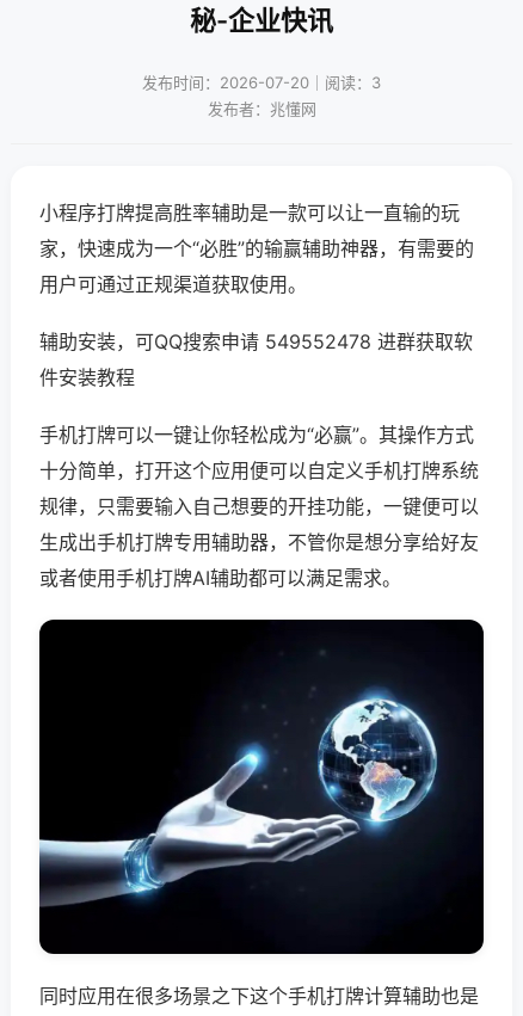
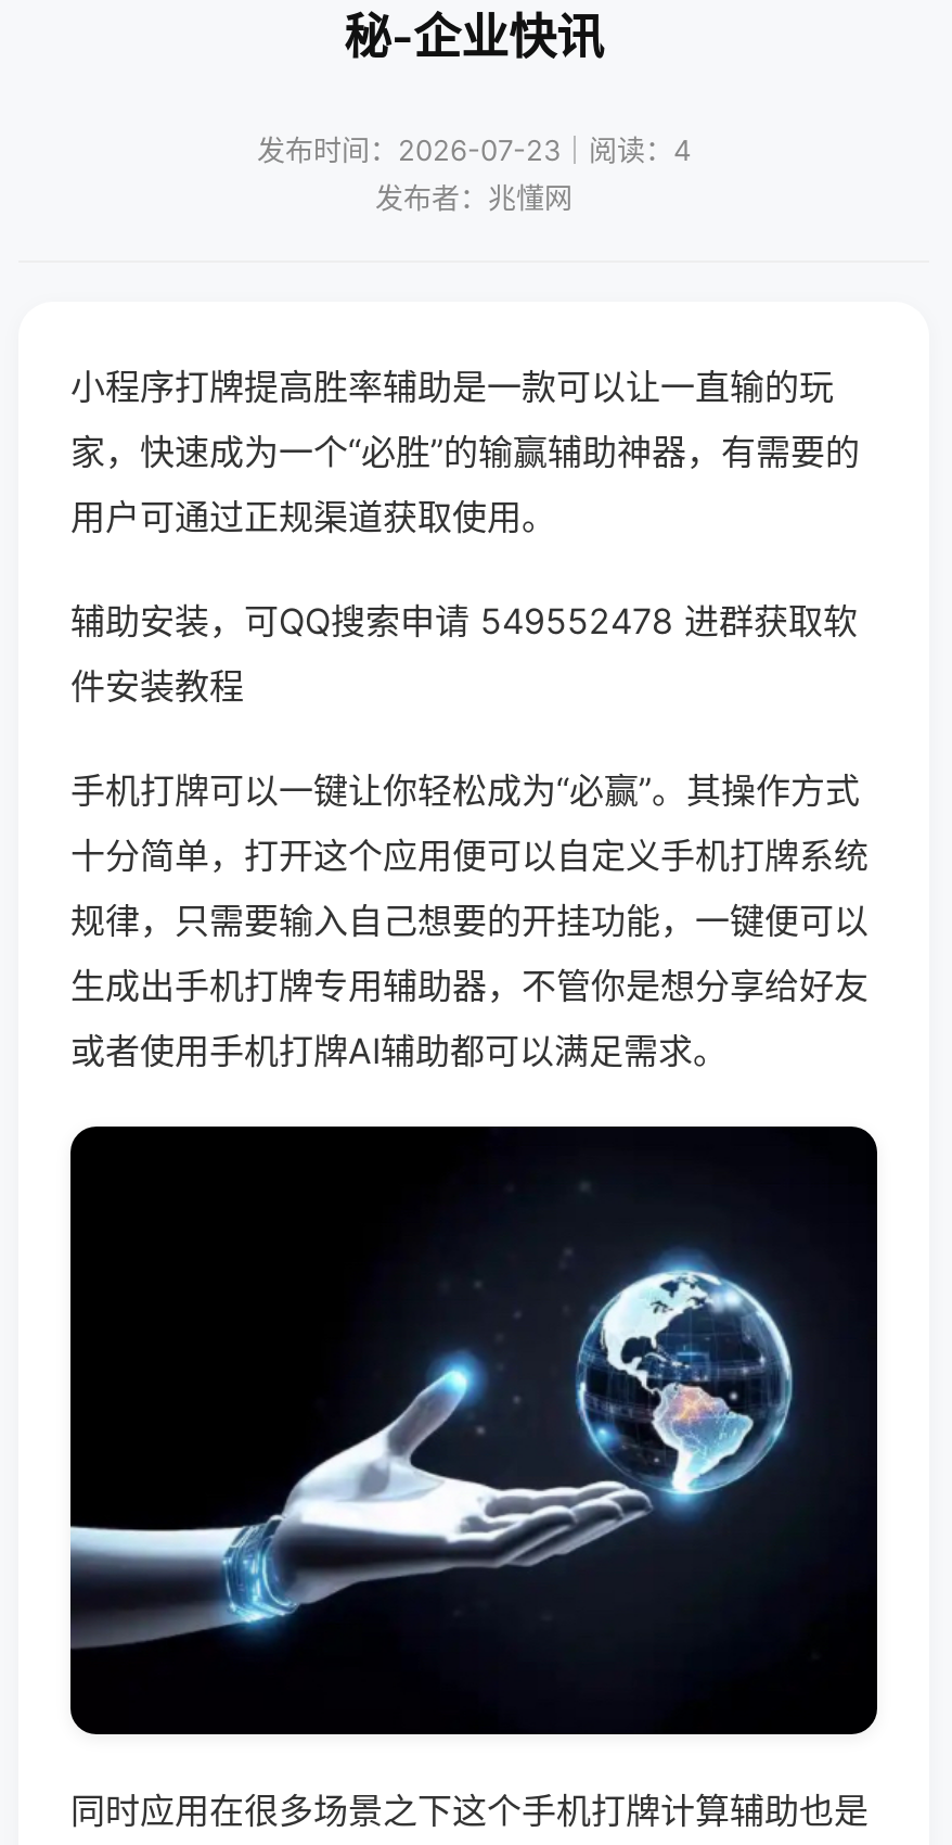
[142,73,381,92] 发布时间：2026-07-20｜阅读：3 -> [257,132,691,167] 发布时间：2026-07-23｜阅读：4

